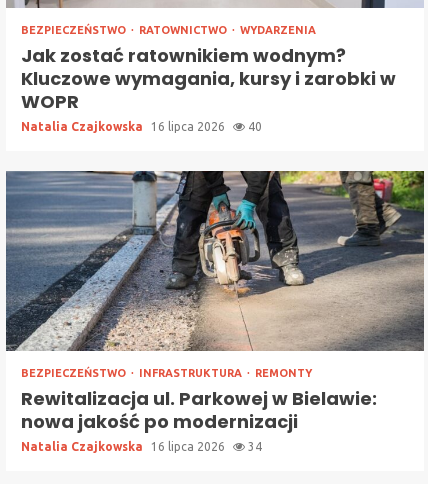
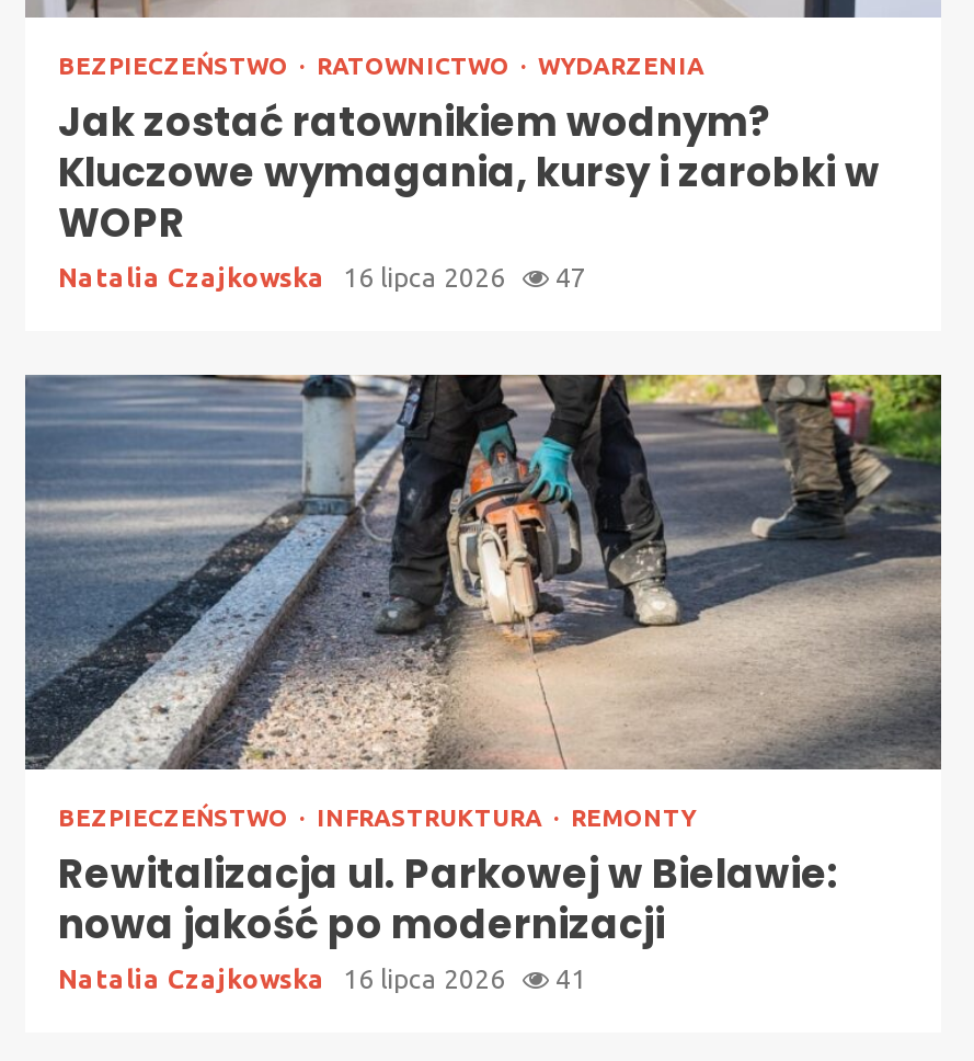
[21,120,262,133] Natalia Czajkowska 16 lipca 2026 40 -> [58,263,586,292] Natalia Czajkowska 16 lipca 2026 47
[21,440,262,453] Natalia Czajkowska 16 lipca 2026 34 -> [58,965,586,993] Natalia Czajkowska 16 lipca 2026 41

